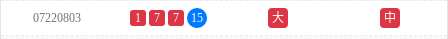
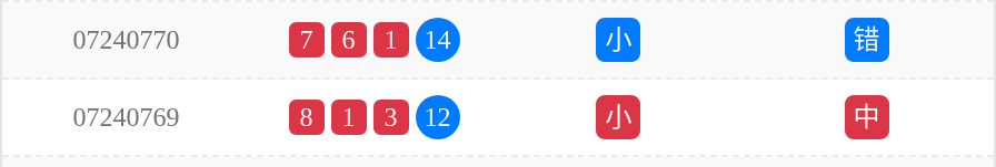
[33,11,81,25] 07220803 -> [73,24,355,55] 07240770 | 7 | 6
[154,11,284,25] 7 | 7 | 15 | 大 -> [73,24,880,133] 14 | 小 | 错 | 07240769 | 8 | 1 | 3 | 12 | 小

